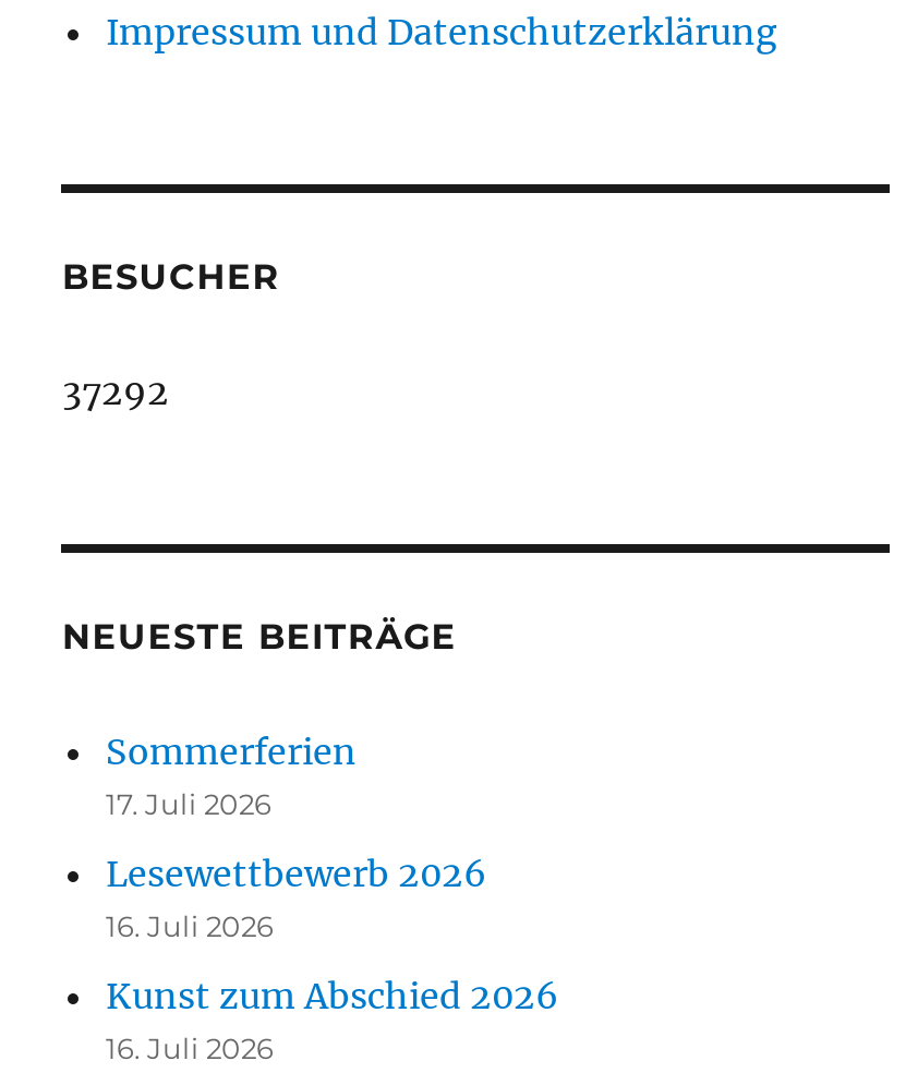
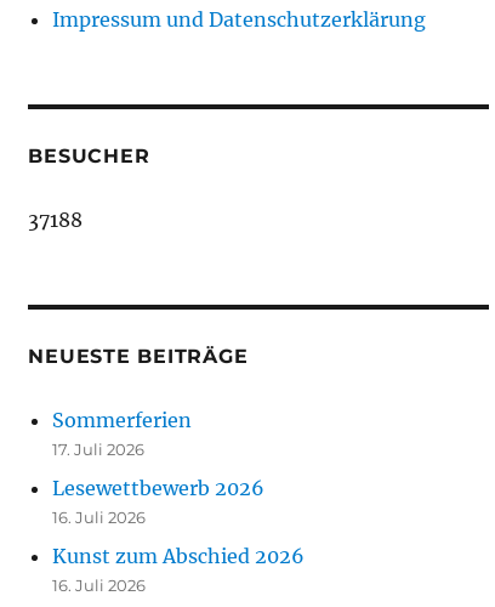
[62,371,169,414] 37292 -> [29,208,83,232] 37188

